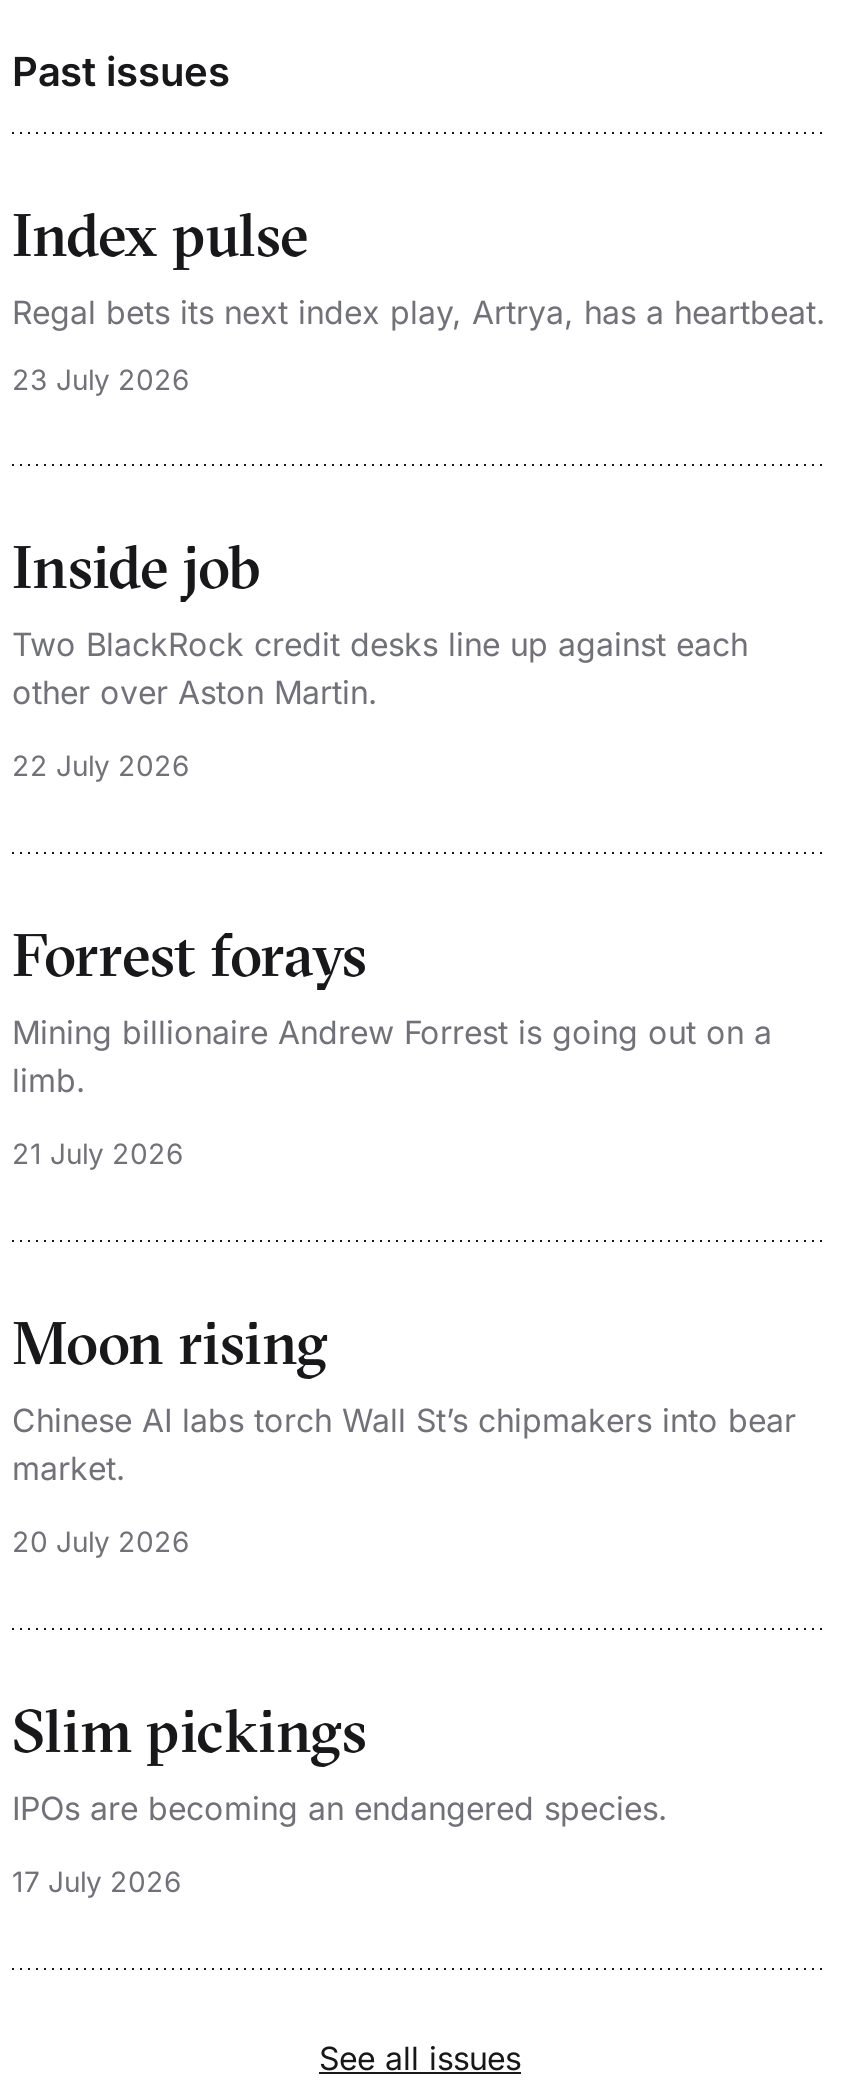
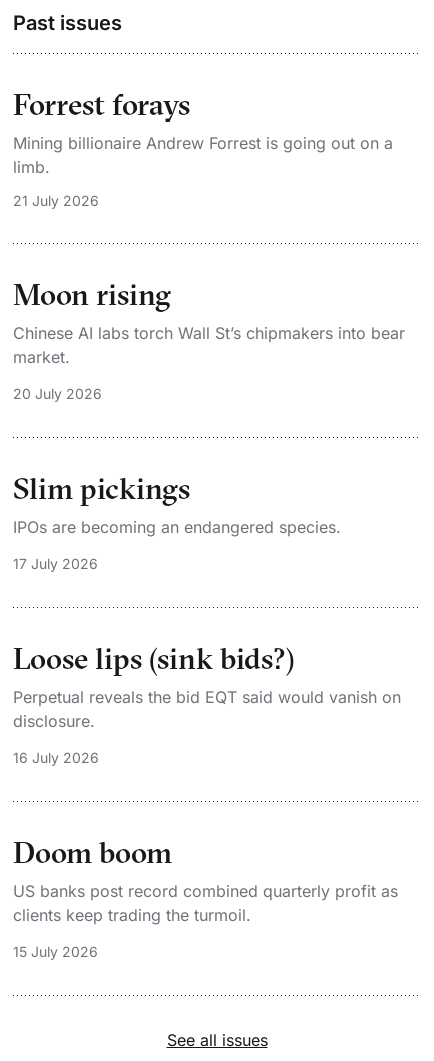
[12,199,826,783] Index pulse | Regal bets its next index play, Artrya, has a heartbeat. | 23 July 2026 | Inside job | Two BlackRock credit desks line up against each | other over Aston Martin. | 22 July 2026 -> none
moved [12,919,772,1101] -> [13,86,393,177]: Forrest forays | Mining billionaire Andrew Forrest is going out on a | limb.
moved [12,1137,796,1899] -> [13,192,405,572]: 21 July 2026 | Moon rising | Chinese AI labs torch Wall St’s chipmakers into bear | market. | 20 July 2026 | Slim pickings | IPOs are becoming an endangered species. | 17 July 2026
none -> [13,640,401,960] Loose lips (sink bids?) | Perpetual reveals the bid EQT said would vanish on | disclosure. | 16 July 2026 | Doom boom | US banks post record combined quarterly profit as | clients keep trading the turmoil. | 15 July 2026

